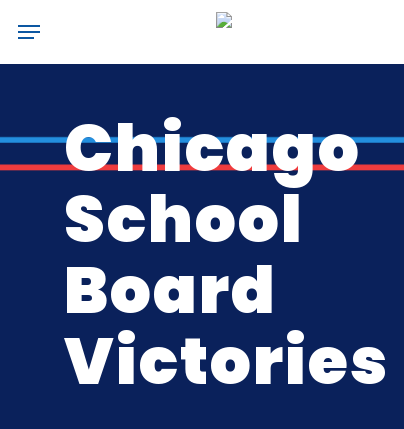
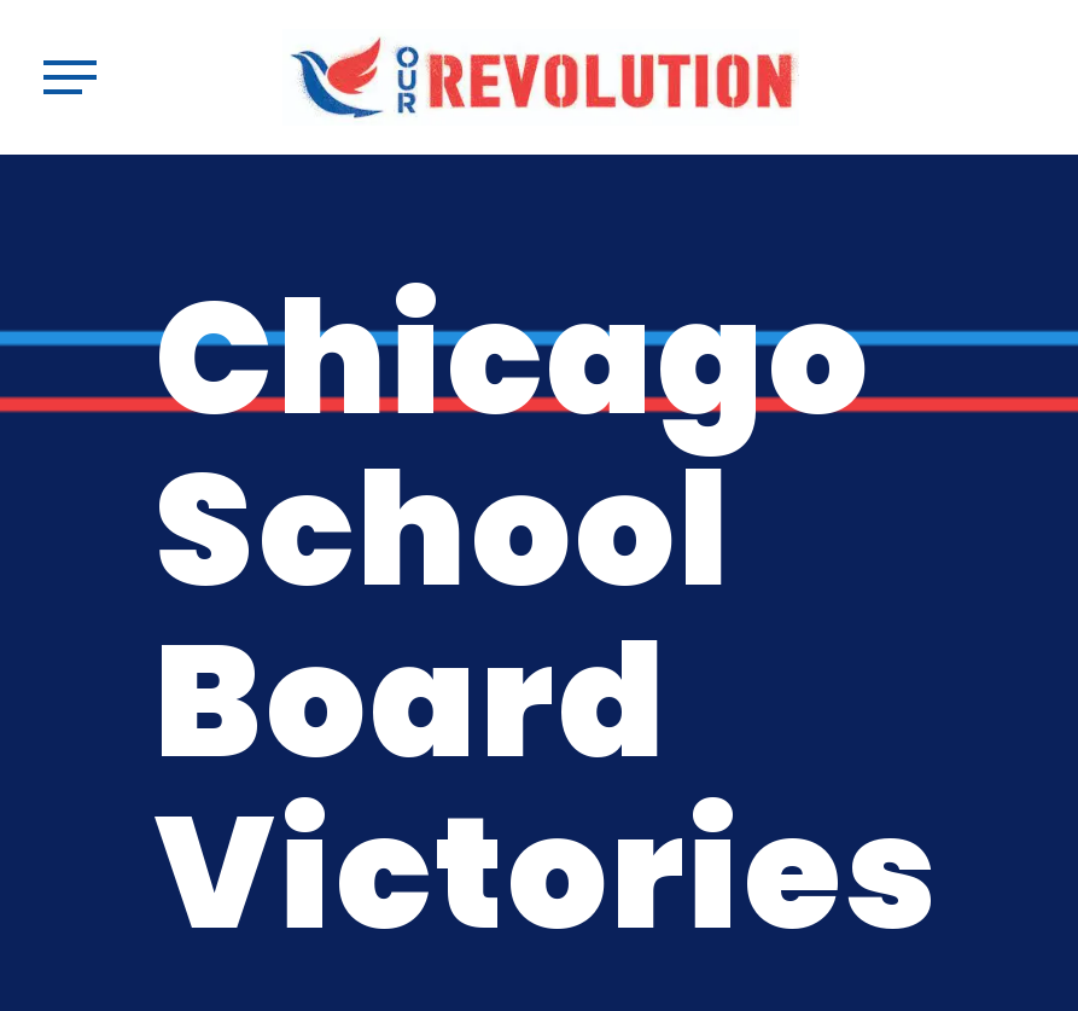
none -> [290,31,797,121] [image]

